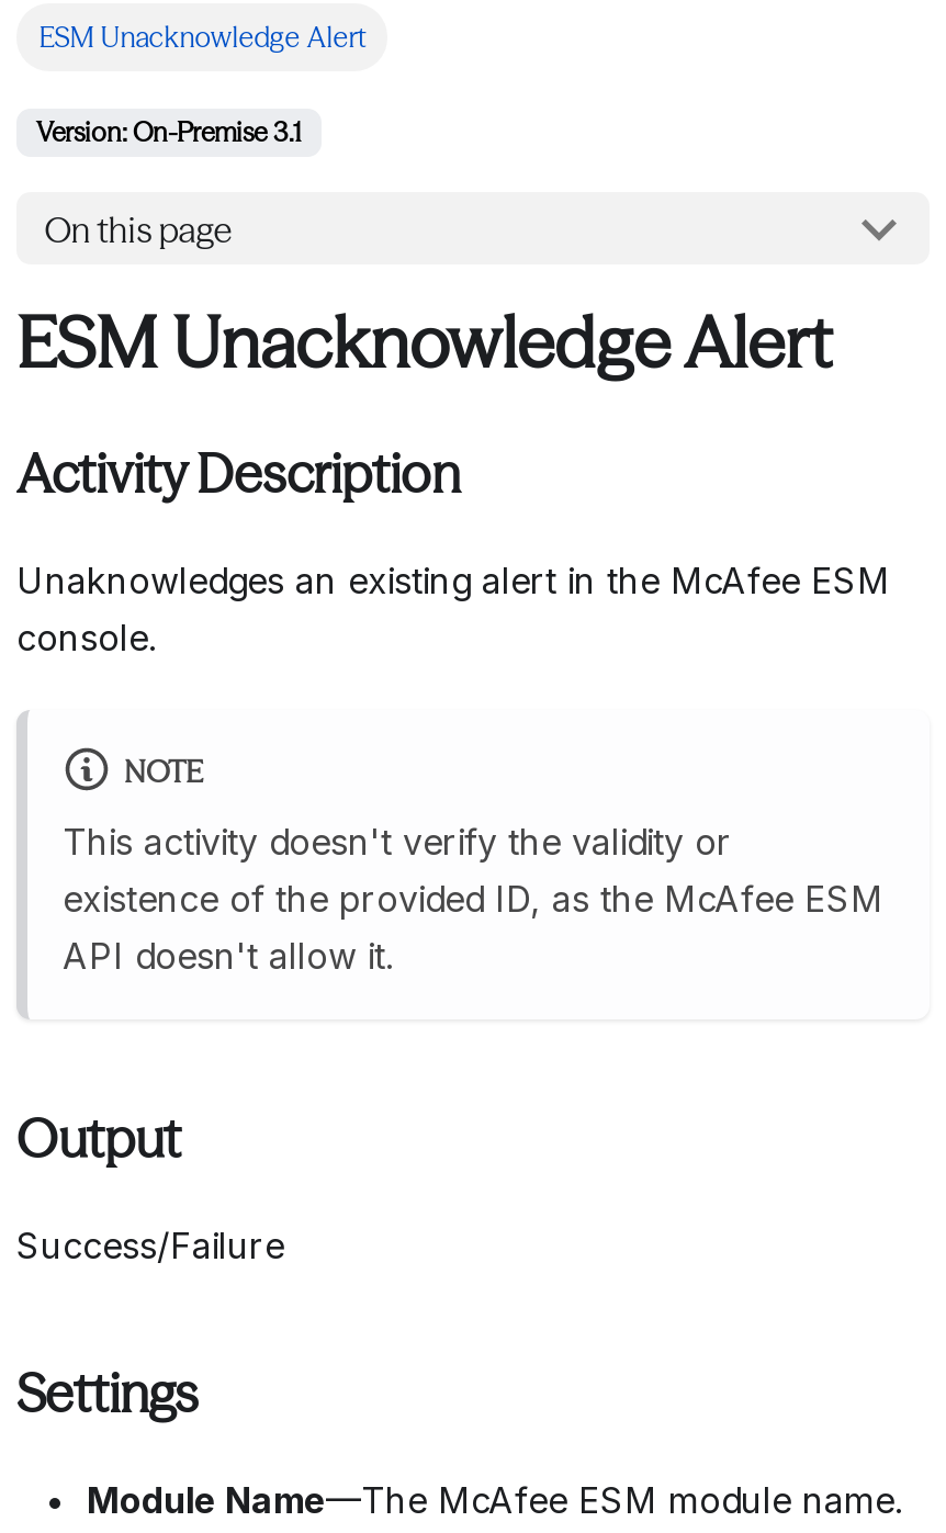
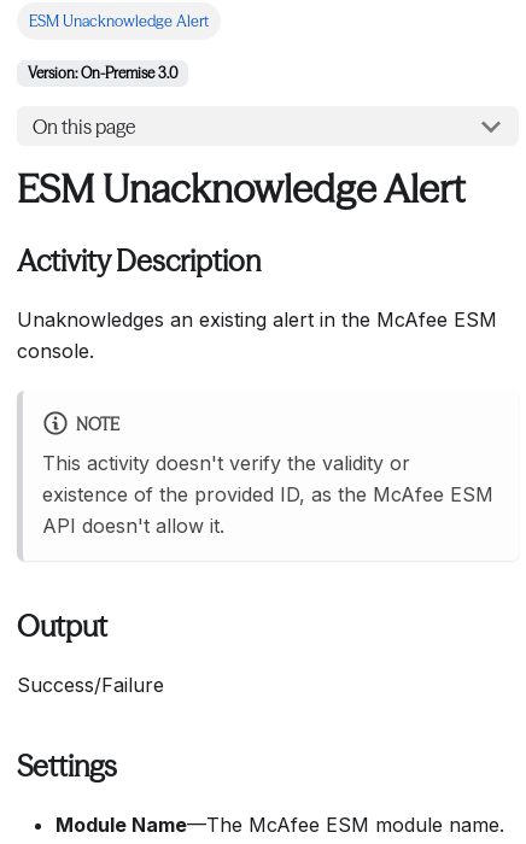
[36,116,302,149] Version: On-Premise 3.1 -> [28,64,177,82] Version: On-Premise 3.0

